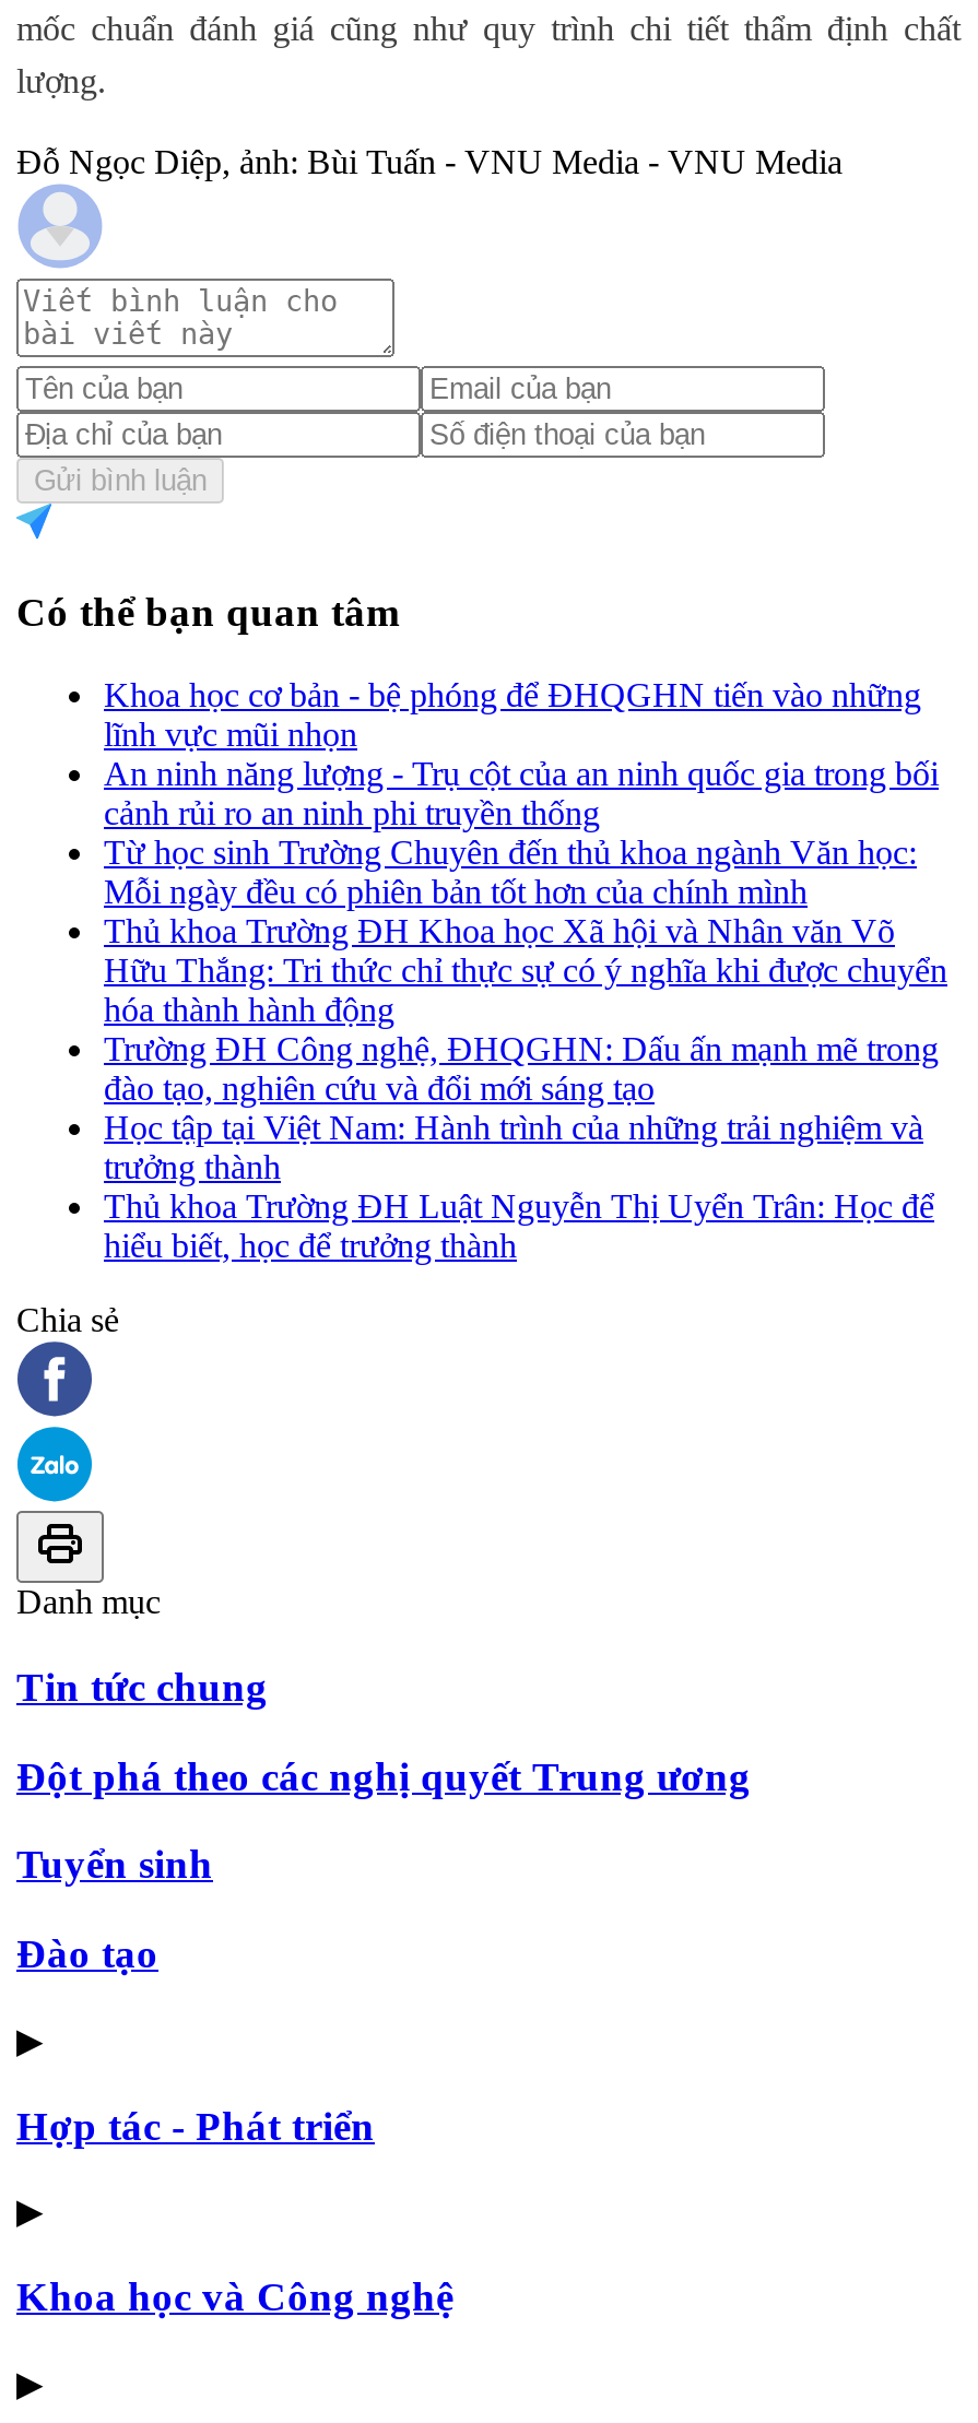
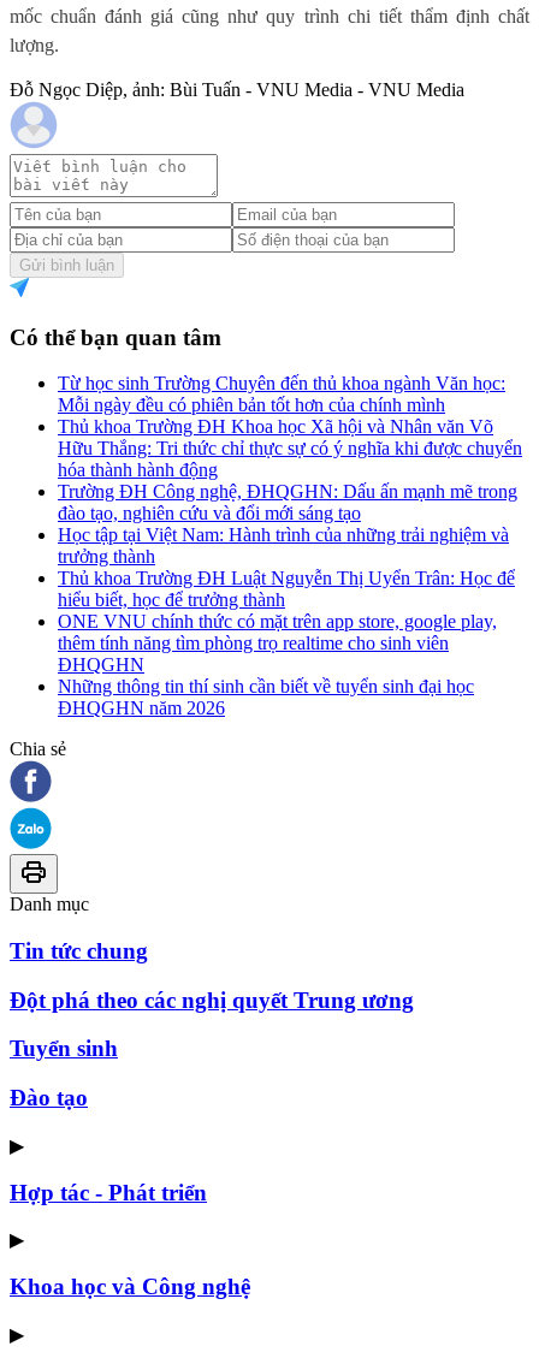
[104,677,939,832] Khoa học cơ bản - bệ phóng để ĐHQGHN tiến vào những | lĩnh vực mũi nhọn | An ninh năng lượng - Trụ cột của an ninh quốc gia trong bối | cảnh rủi ro an ninh phi truyền thống -> none
moved [104,834,947,1264] -> [58,373,522,610]: Từ học sinh Trường Chuyên đến thủ khoa ngành Văn học: | Mỗi ngày đều có phiên bản tốt hơn của chính mình | Thủ khoa Trường ĐH Khoa học Xã hội và Nhân văn Võ | ... | Thủ khoa Trường ĐH Luật Nguyễn Thị Uyển Trân: Học để | hiểu biết, học để trưởng thành
none -> [58,611,497,718] ONE VNU chính thức có mặt trên app store, google play, | thêm tính năng tìm phòng trọ realtime cho sinh viên | ĐHQGHN | Những thông tin thí sinh cần biết về tuyển sinh đại học | ĐHQGHN năm 2026

